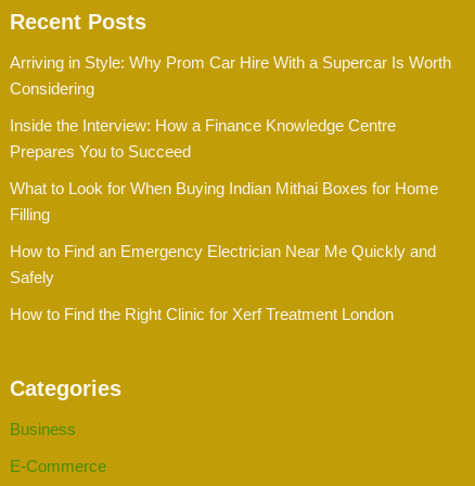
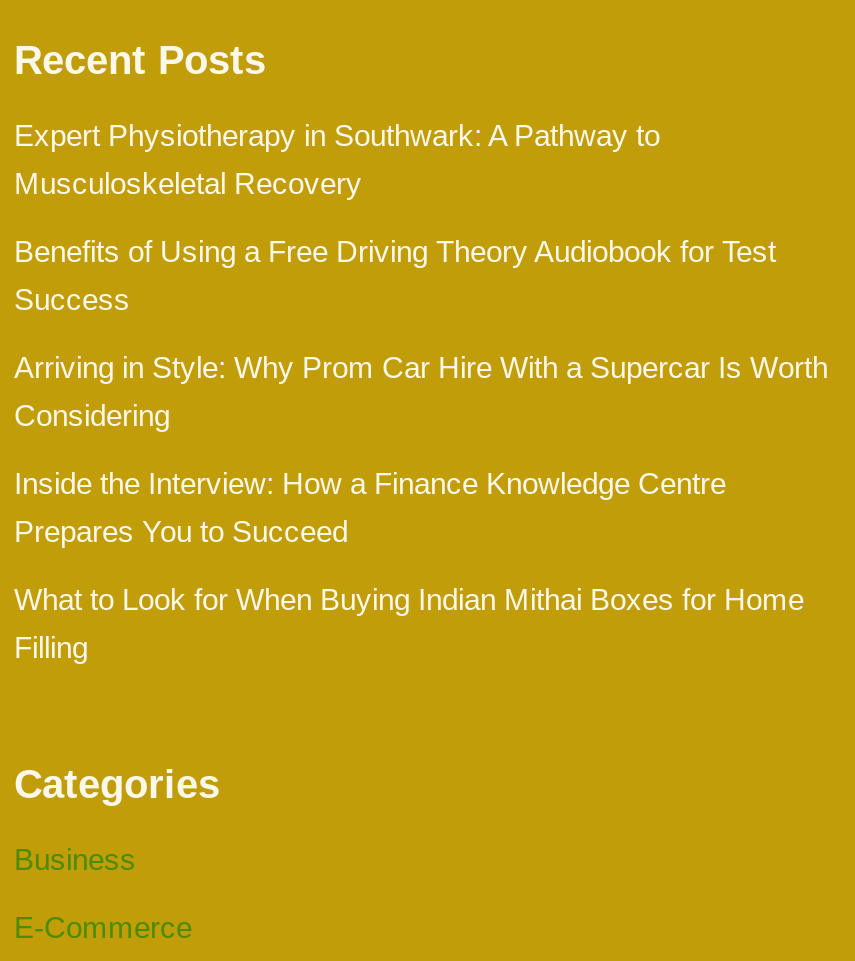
none -> [14,117,776,315] Expert Physiotherapy in Southwark: A Pathway to | Musculoskeletal Recovery | Benefits of Using a Free Driving Theory Audiobook for Test | Success
moved [10,54,451,224] -> [14,349,828,663]: Arriving in Style: Why Prom Car Hire With a Supercar Is Worth | Considering | Inside the Interview: How a Finance Knowledge Centre | Prepares You to Succeed | What to Look for When Buying Indian Mithai Boxes for Home | Filling
[10,242,436,324] How to Find an Emergency Electrician Near Me Quickly and | Safely | How to Find the Right Clinic for Xerf Treatment London -> none

